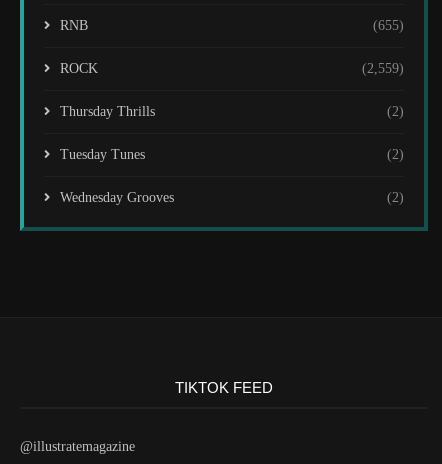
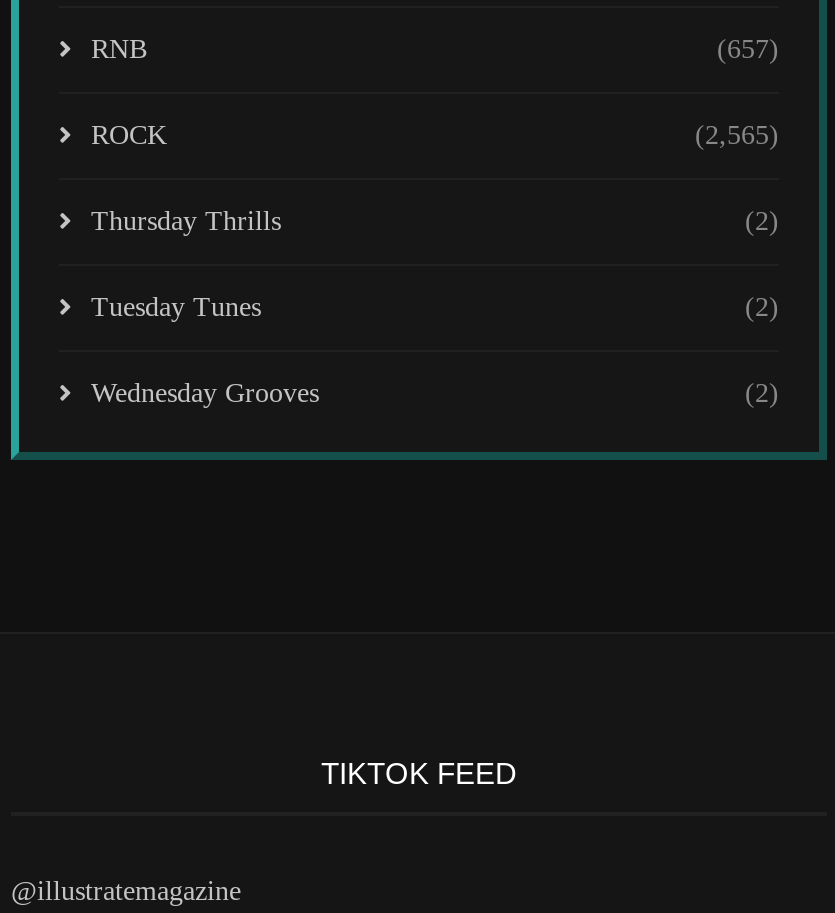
[373,17,404,32] (655) -> [717,33,779,63] (657)
[362,60,404,75] (2,559) -> [695,119,779,149] (2,565)

